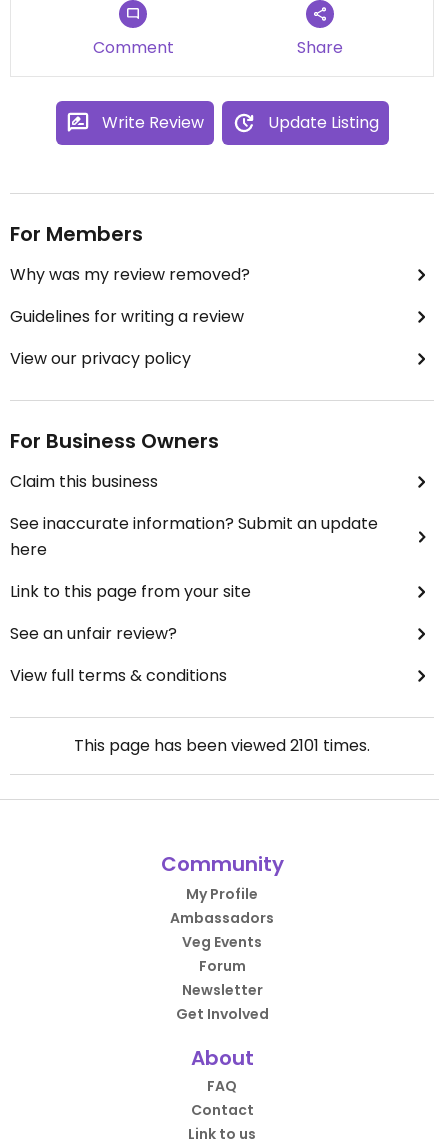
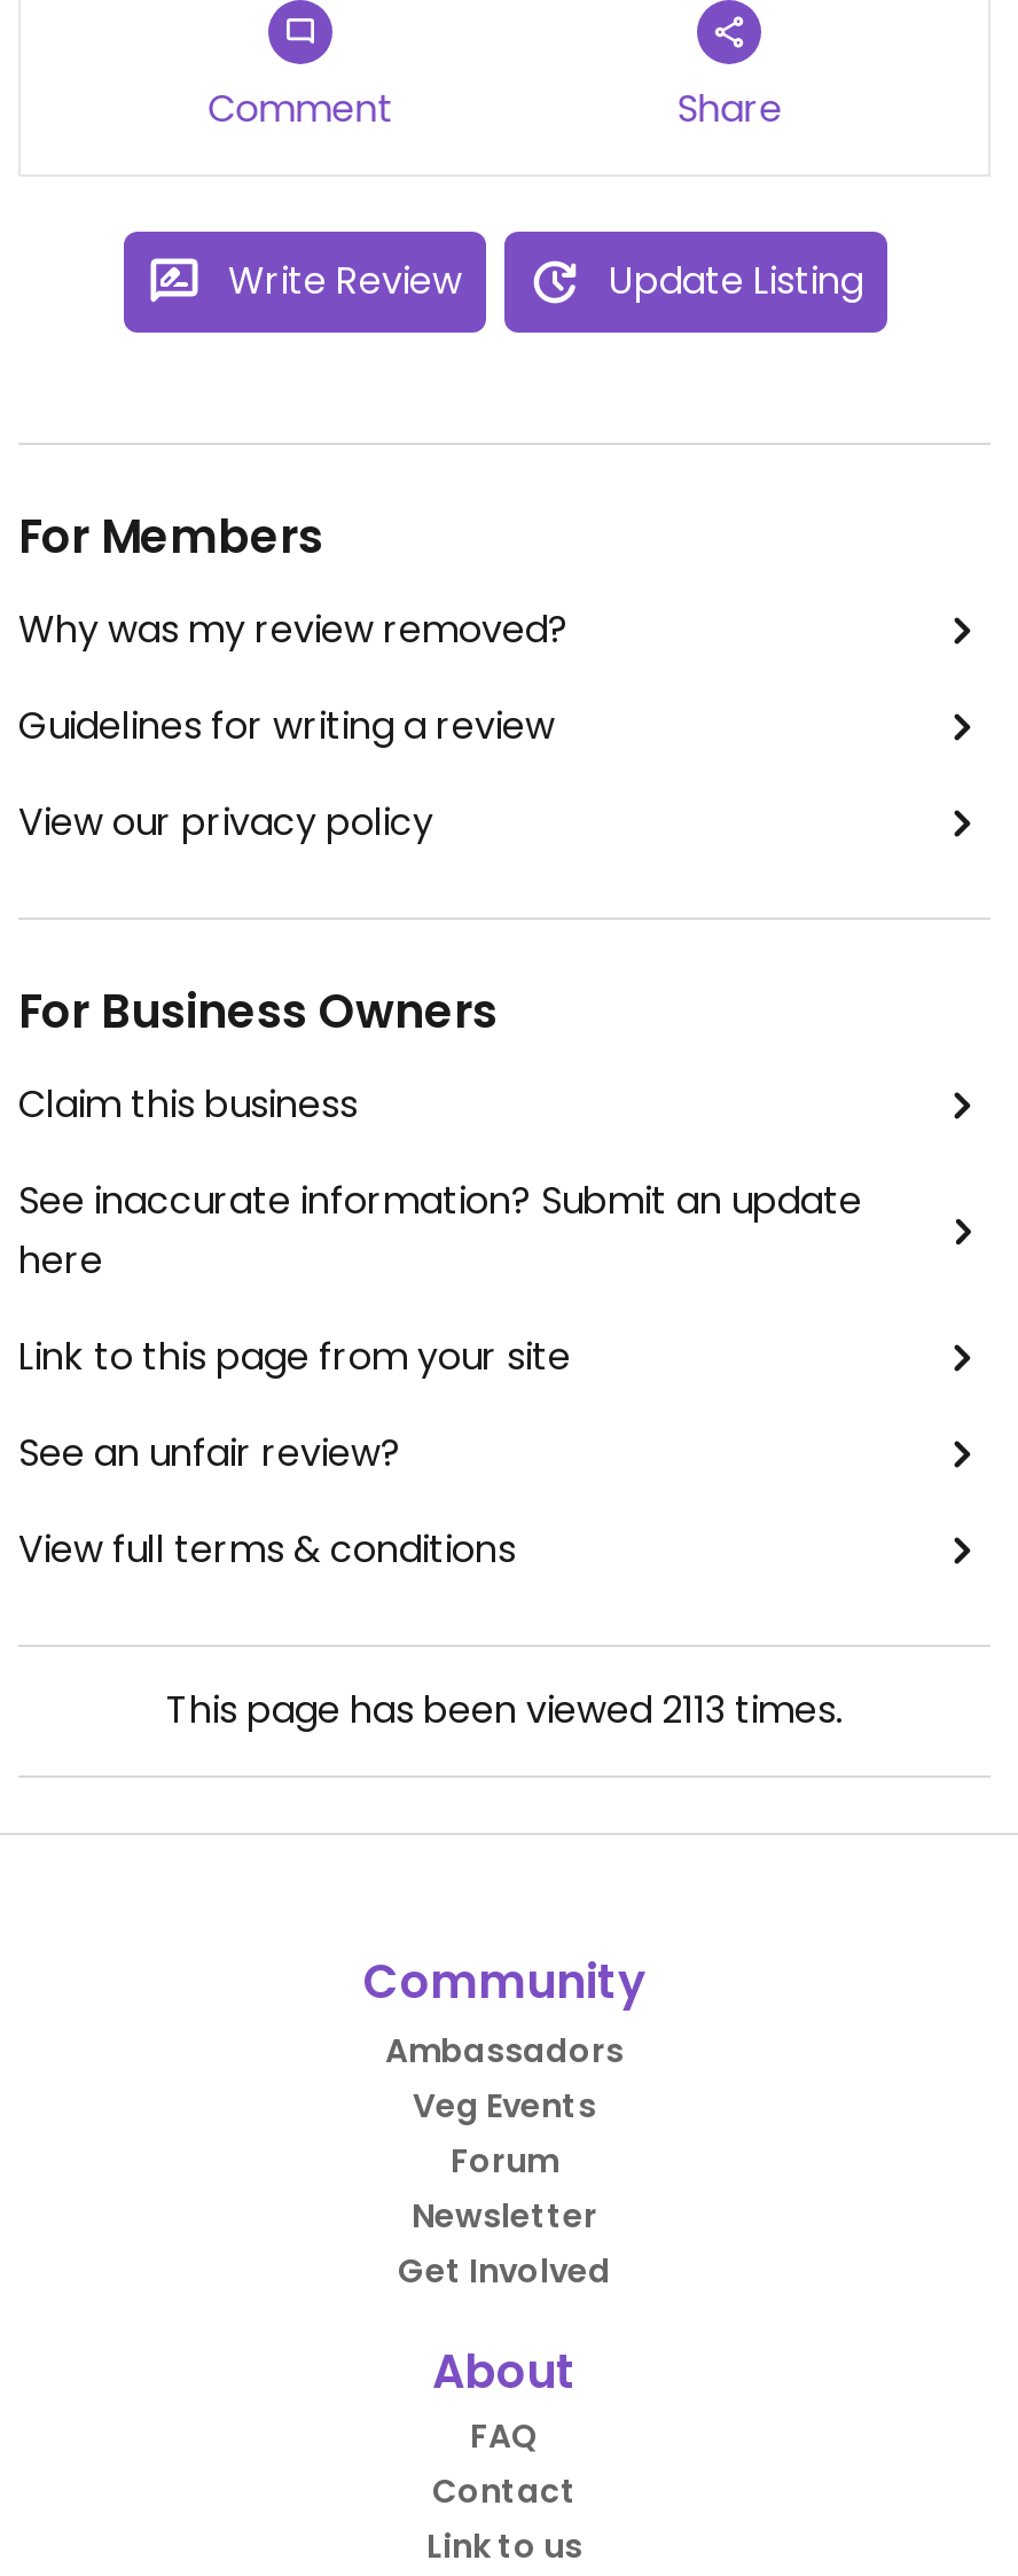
[74,734,370,757] This page has been viewed 2101 times. -> [166,1683,843,1736] This page has been viewed 2113 times.
[186,884,258,904] My Profile -> none

